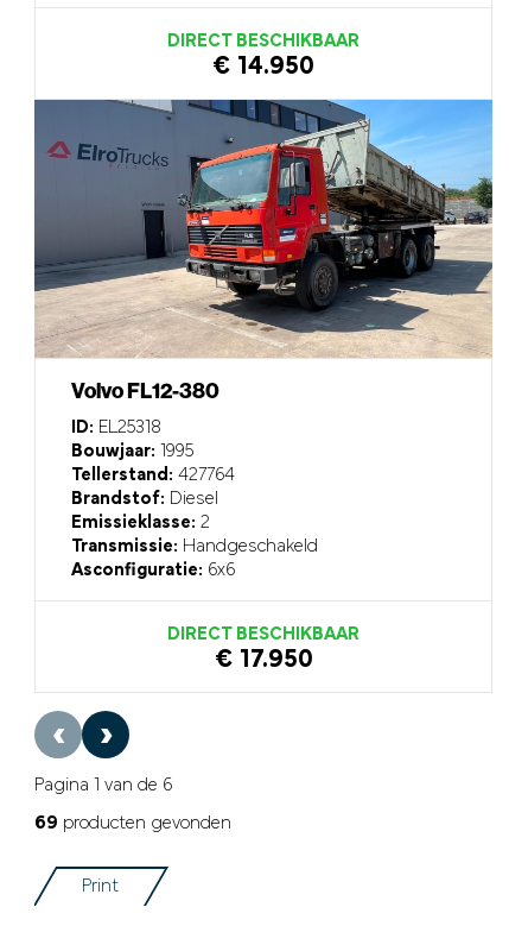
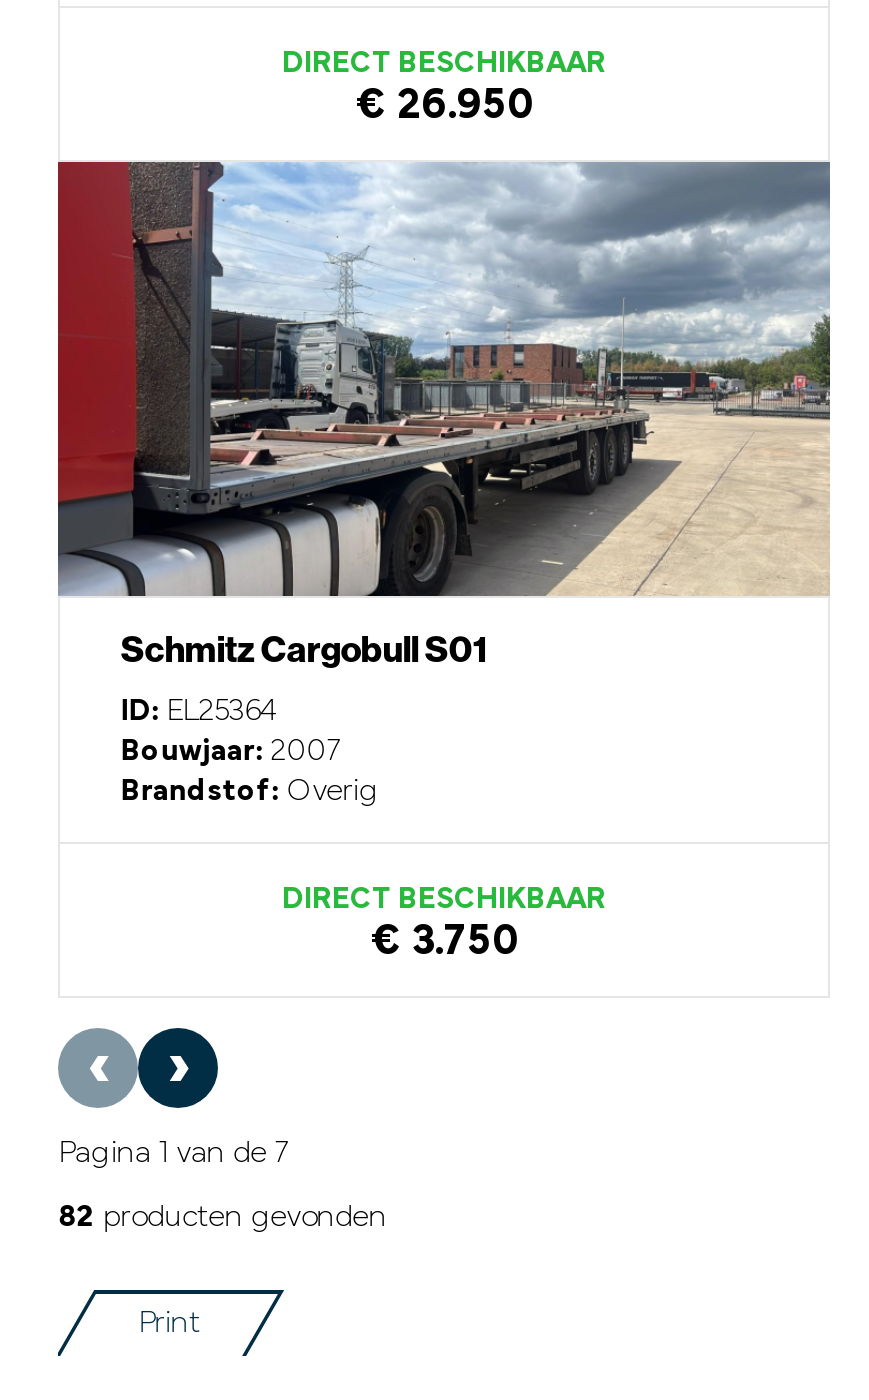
[212,53,314,81] € 14.950 -> [355,84,533,130] € 26.950
[34,99,494,404] [image] | Volvo FL12-380 -> [56,160,832,671] [image] | Schmitz Cargobull S01
[72,418,318,580] ID: EL25318 | Bouwjaar: 1995 | Tellerstand: 427764 | Brandstof: Diesel | Emissieklasse: 2 | Transmissie: Handgeschakeld | Asconfiguratie: 6x6 -> [121,695,379,807] ID: EL25364 | Bouwjaar: 2007 | Brandstof: Overig
[214,646,313,674] € 17.950 -> [370,919,518,965] € 3.750
[35,776,173,795] Pagina 1 van de 6 -> [59,1137,289,1169] Pagina 1 van de 7
[35,814,232,833] 69 producten gevonden -> [59,1201,387,1233] 82 producten gevonden

